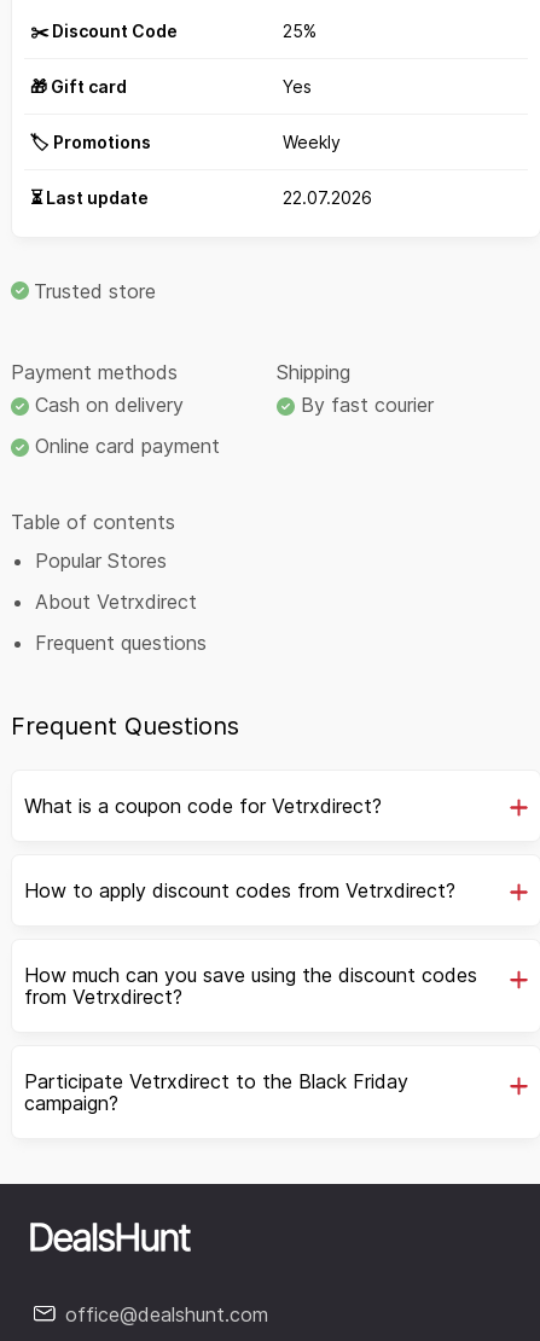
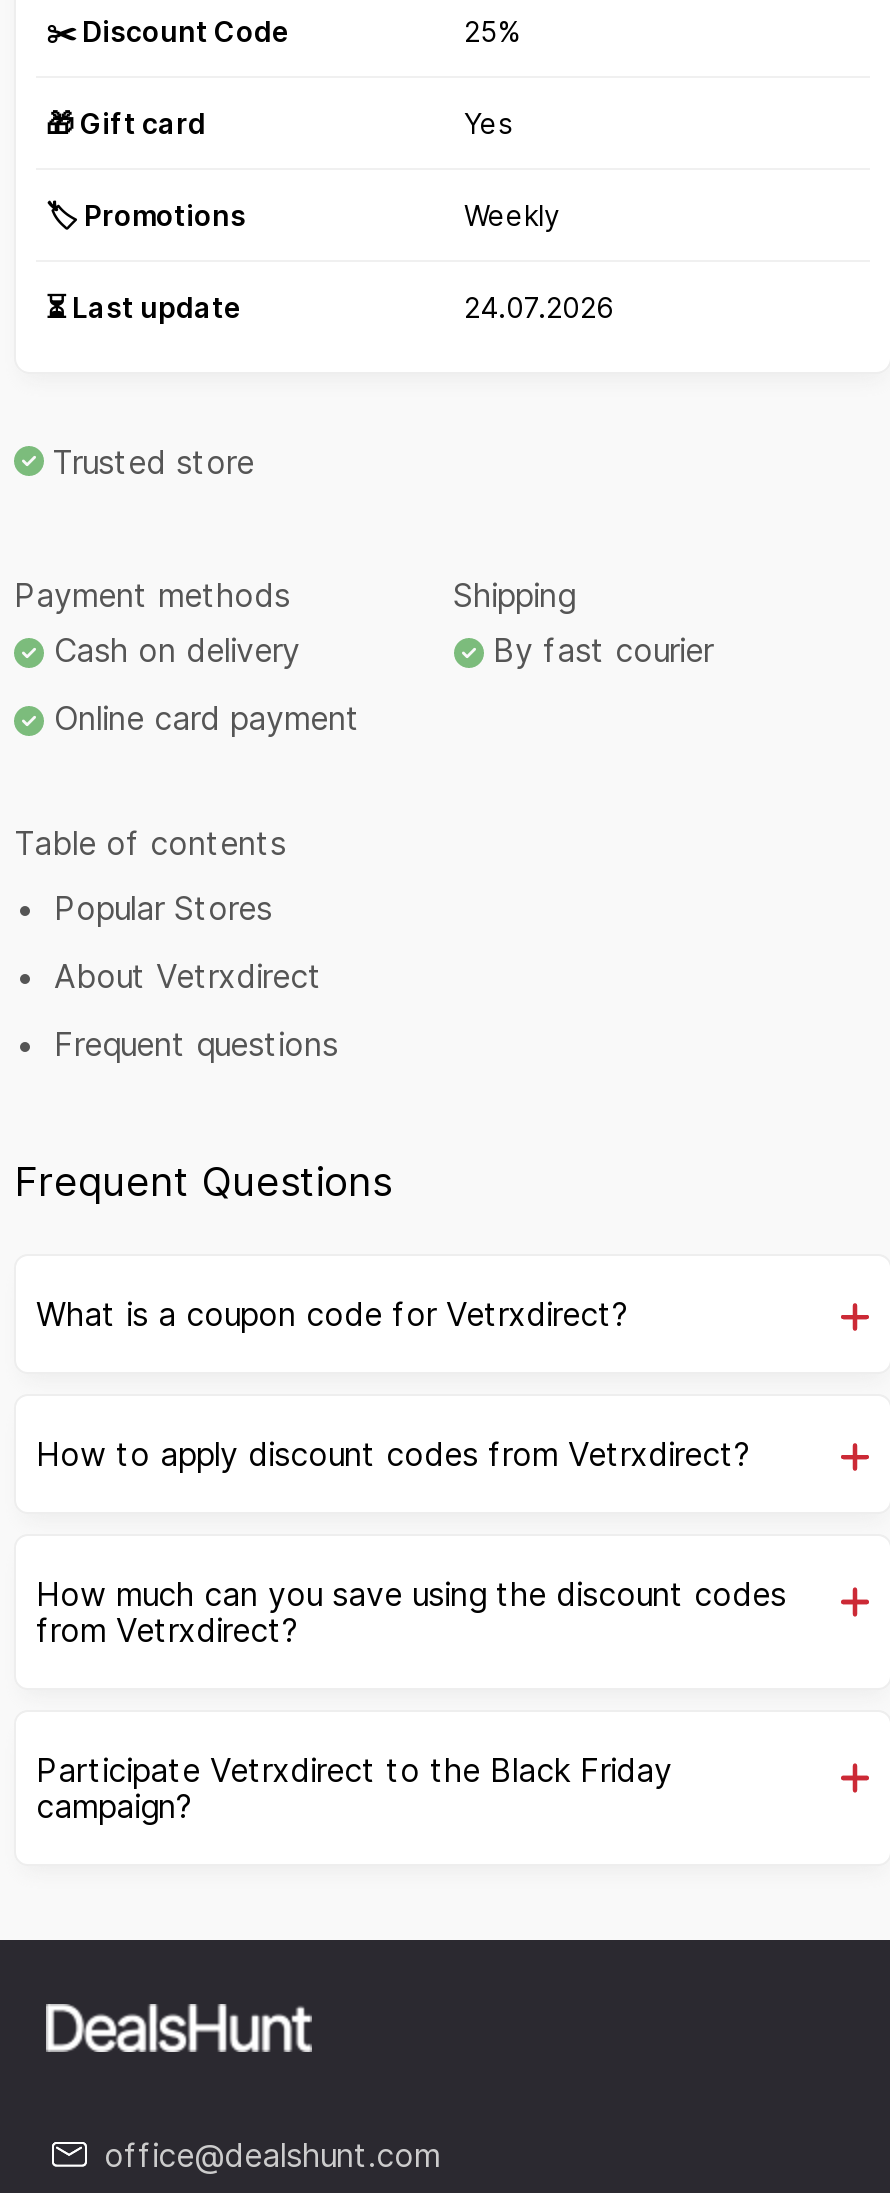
[283,187,372,207] 22.07.2026 -> [464,289,614,323] 24.07.2026

